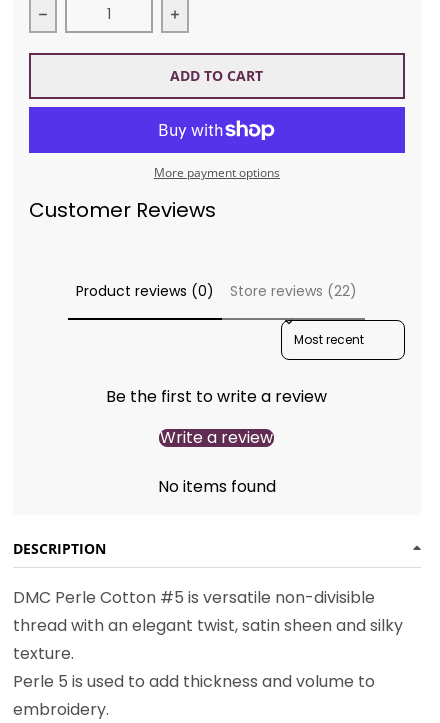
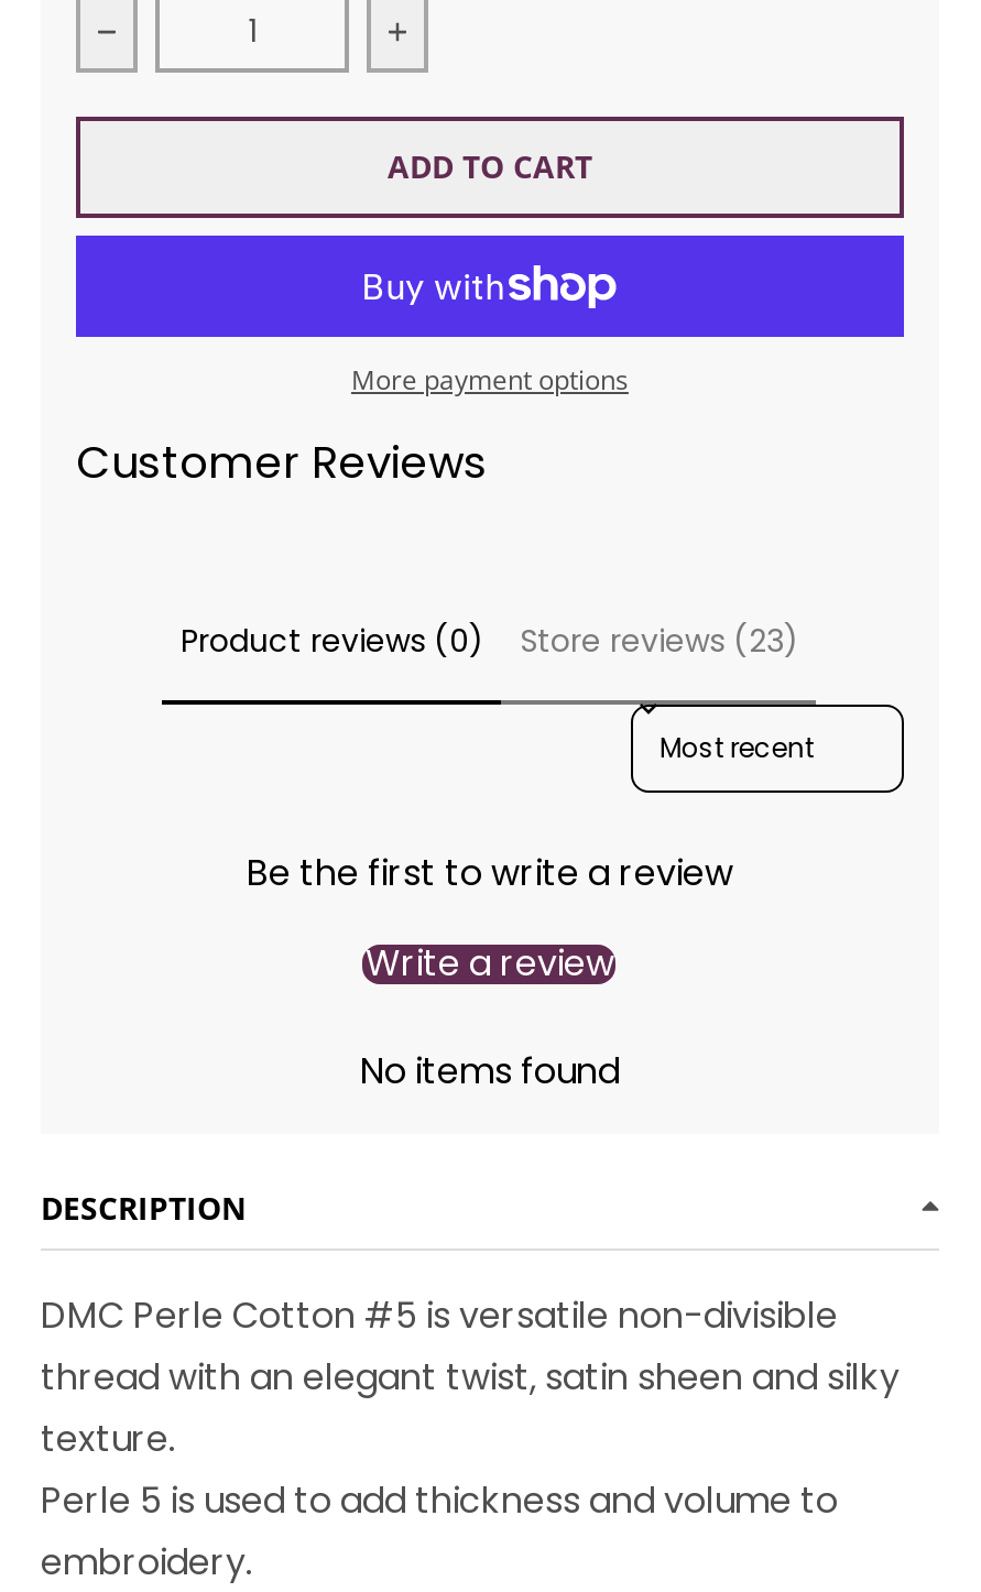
[230,281,357,301] Store reviews (22) -> [520,619,799,663] Store reviews (23)

